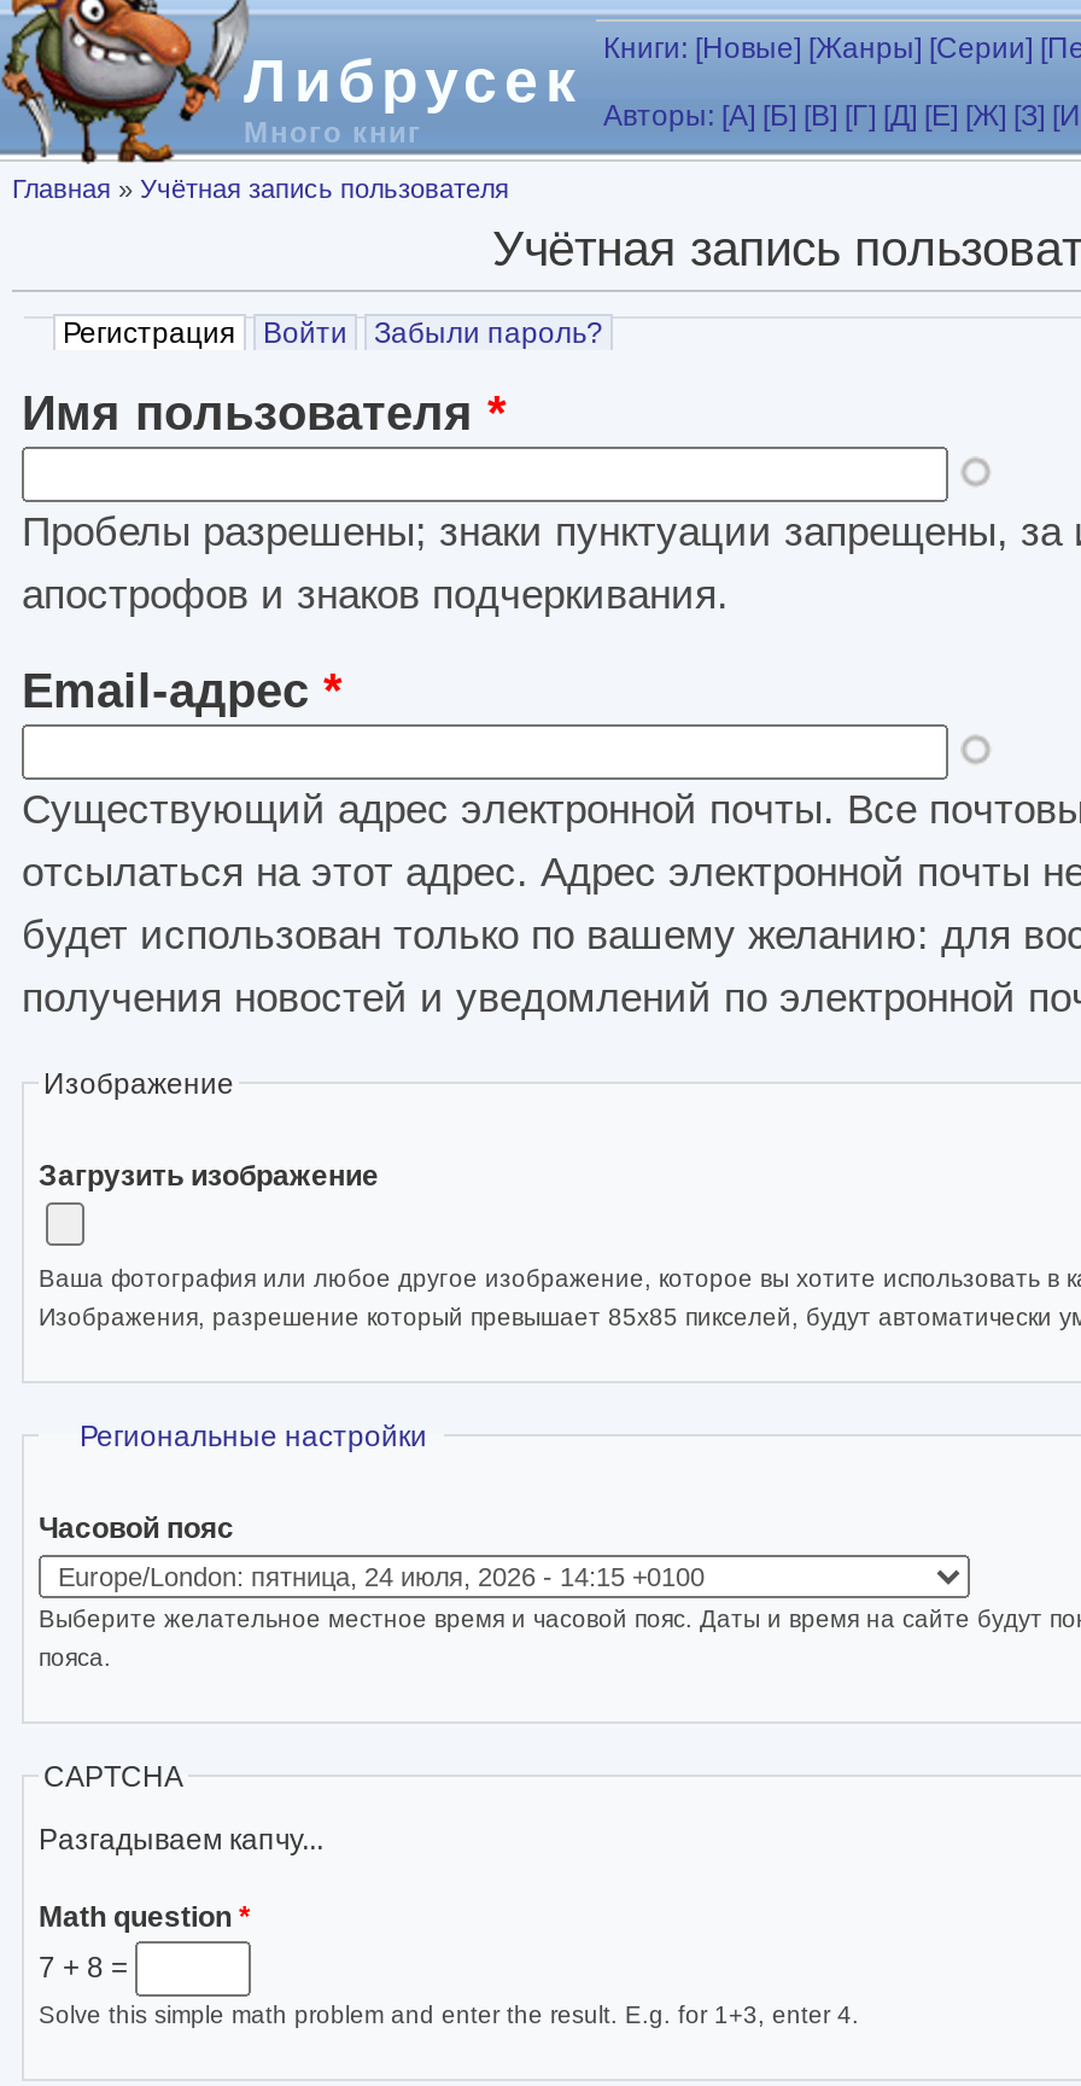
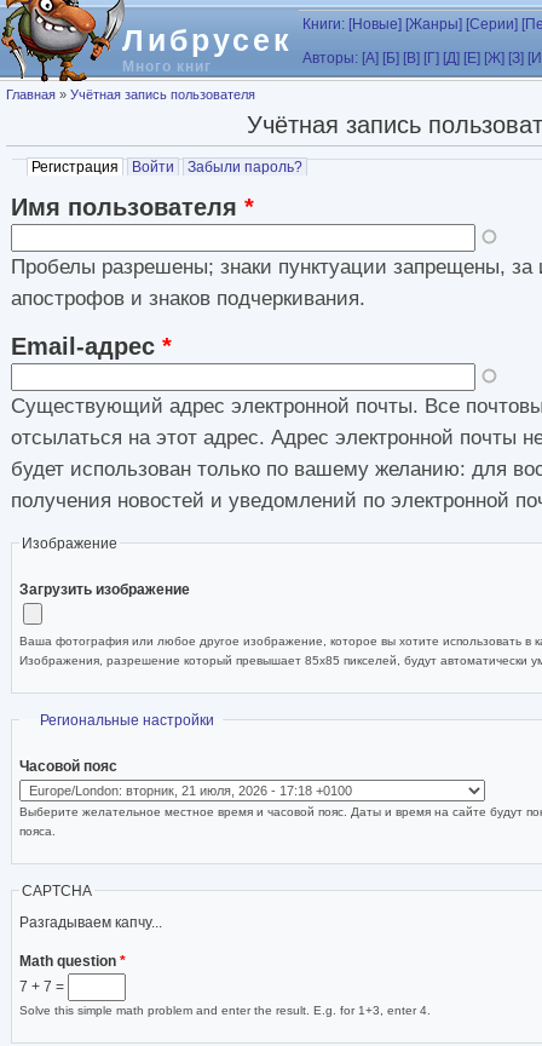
[39,1950,135,1984] 7 + 8 = -> [19,978,68,995] 7 + 7 =

